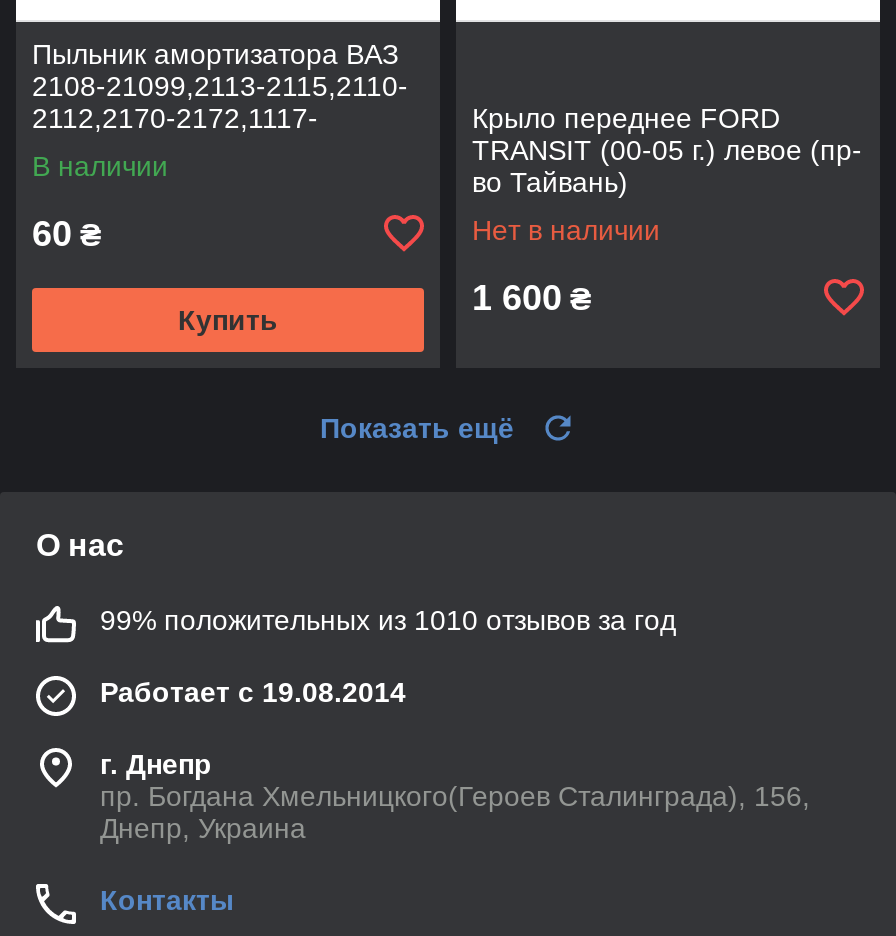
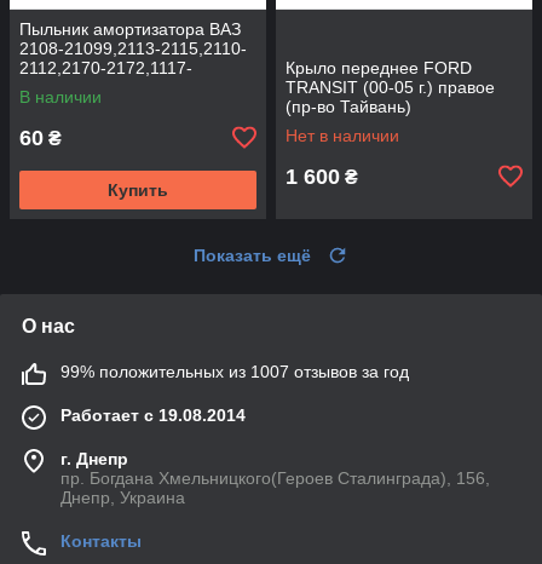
[472,134,862,198] TRANSIT (00-05 г.) левое (пр- | во Тайвань) -> [286,77,495,116] TRANSIT (00-05 г.) правое | (пр-во Тайвань)
[100,604,676,636] 99% положительных из 1010 отзывов за год -> [60,362,409,381] 99% положительных из 1007 отзывов за год

